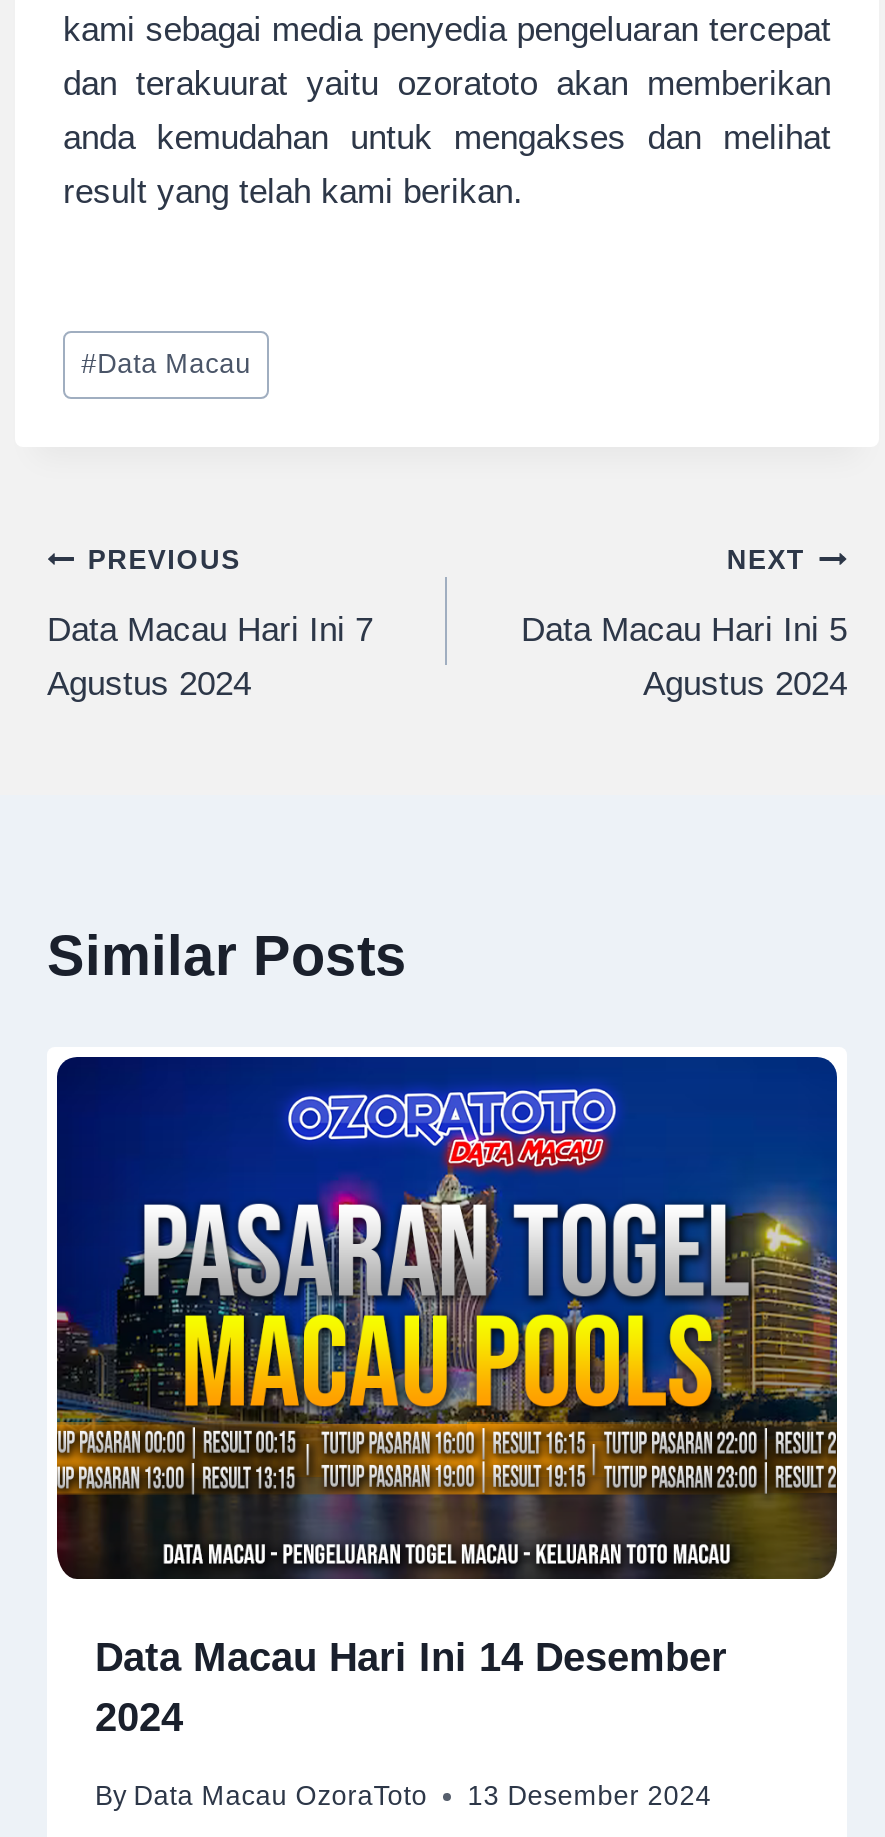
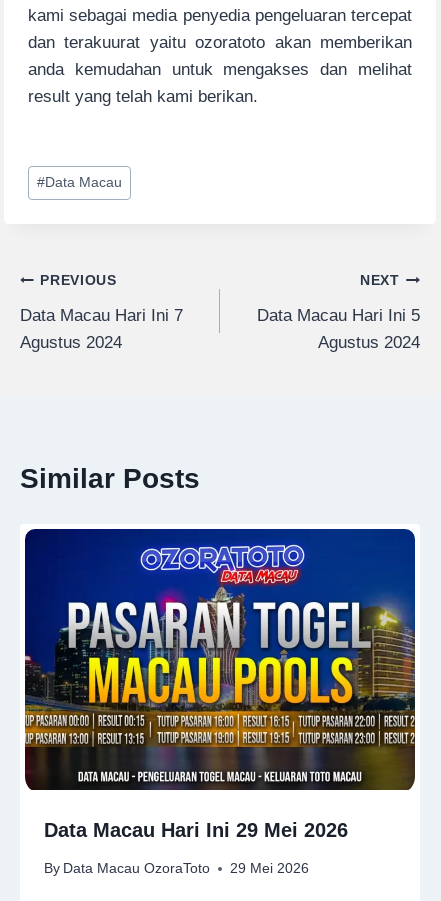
[95,1636,727,1740] Data Macau Hari Ini 14 Desember | 2024 -> [44,818,348,840] Data Macau Hari Ini 29 Mei 2026
[95,1781,711,1811] By Data Macau OzoraToto 13 Desember 2024 -> [44,861,309,876] By Data Macau OzoraToto 29 Mei 2026

